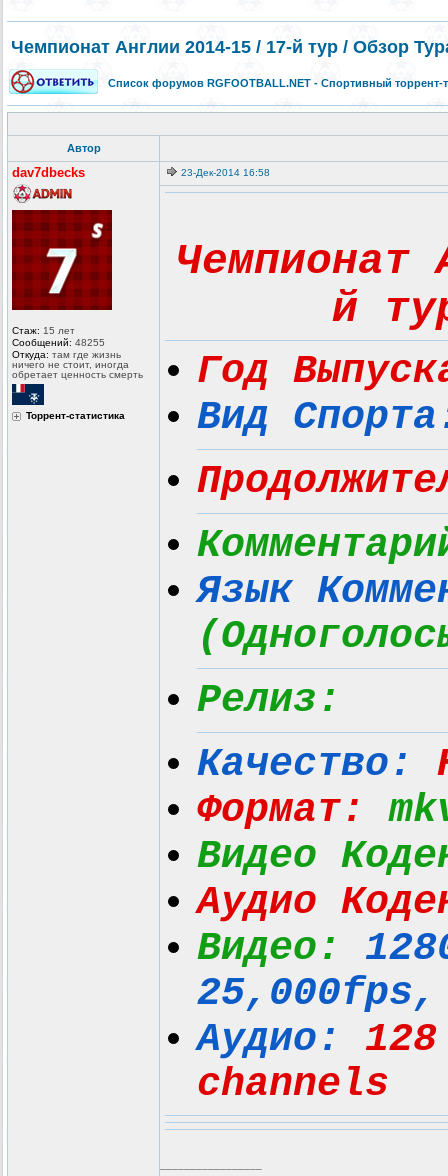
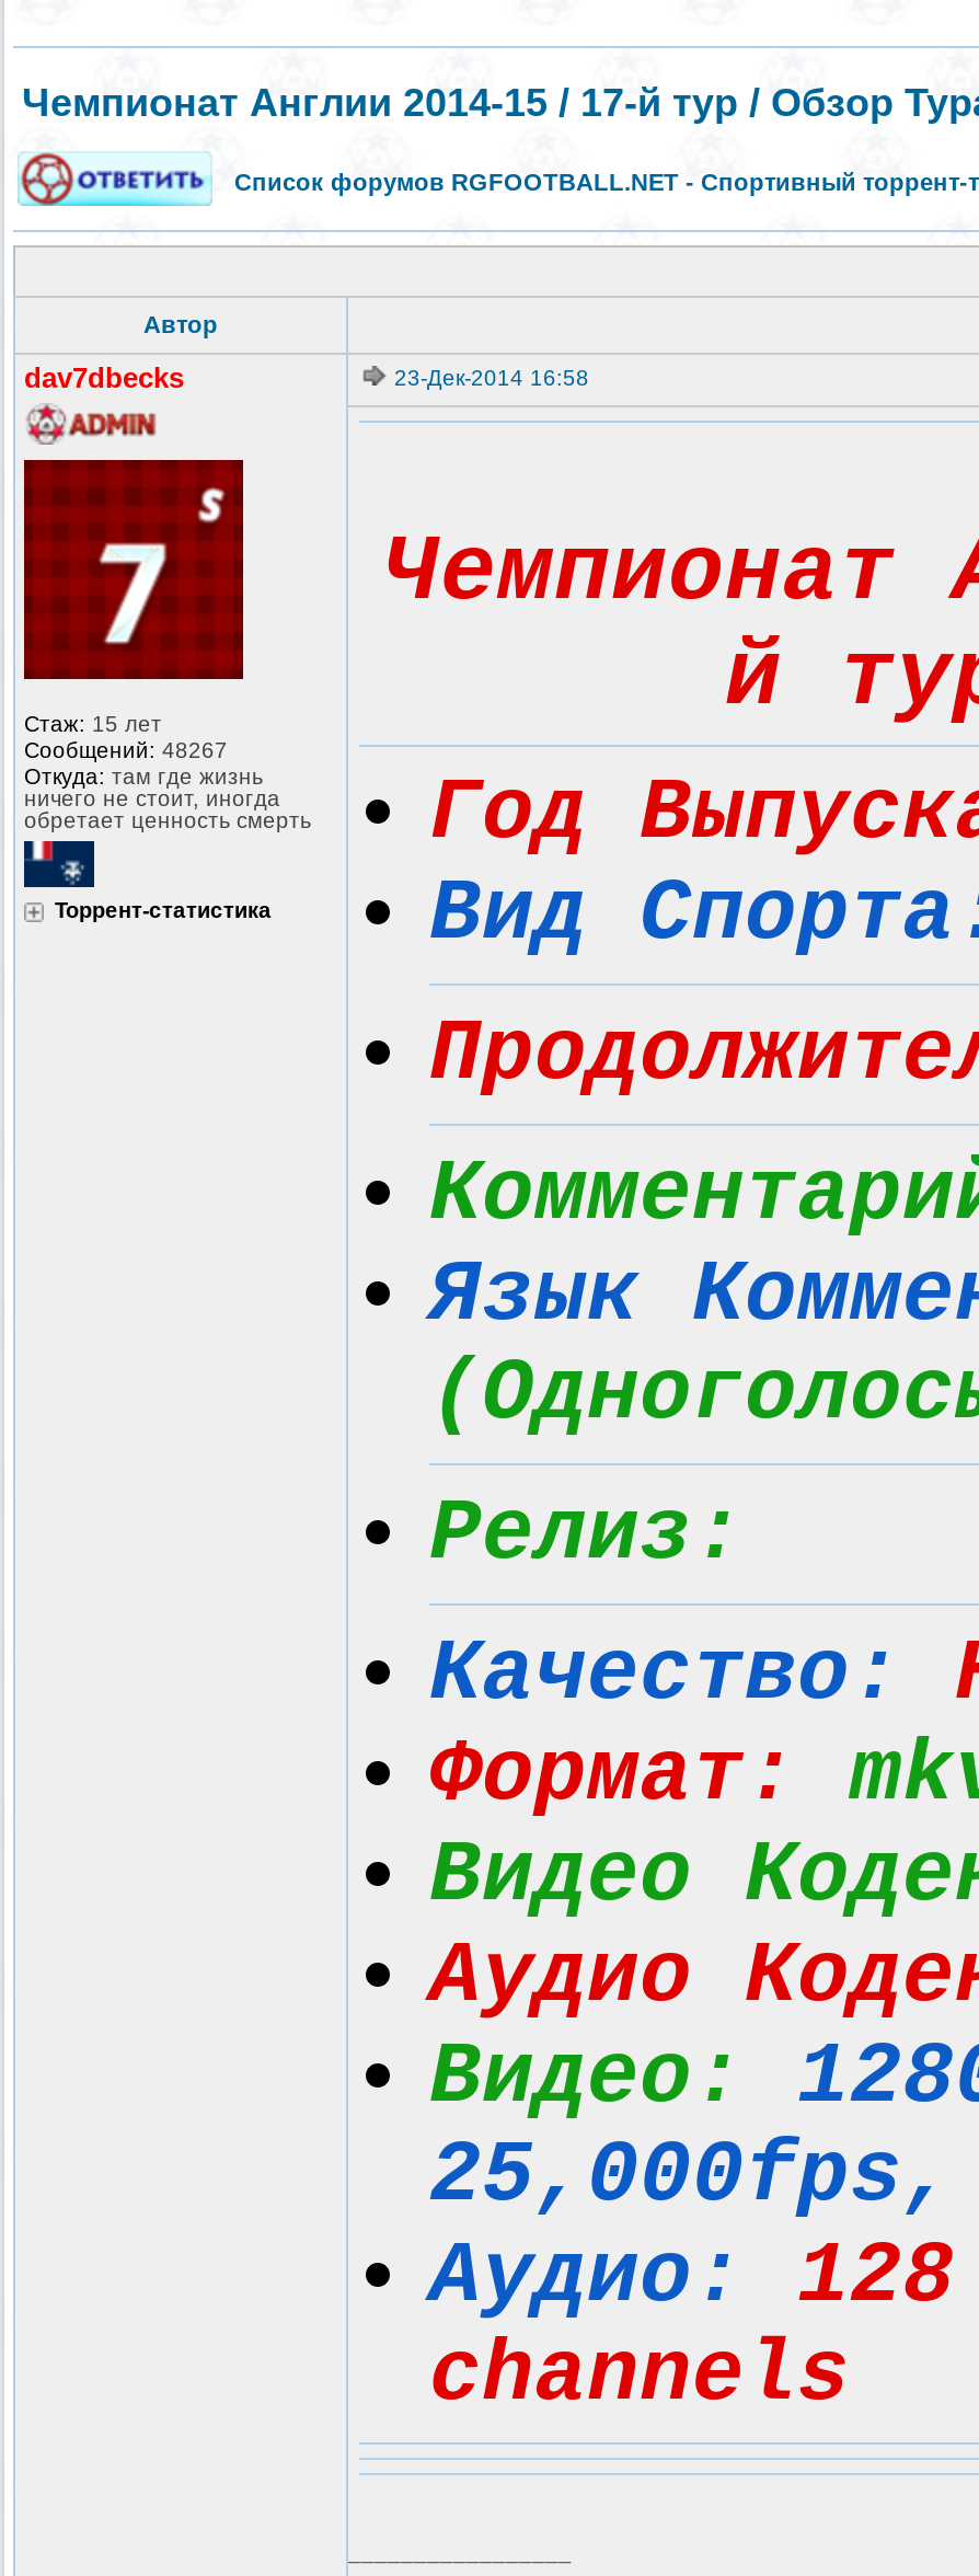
[12,337,105,348] Сообщений: 48255 -> [24,738,228,763] Сообщений: 48267

